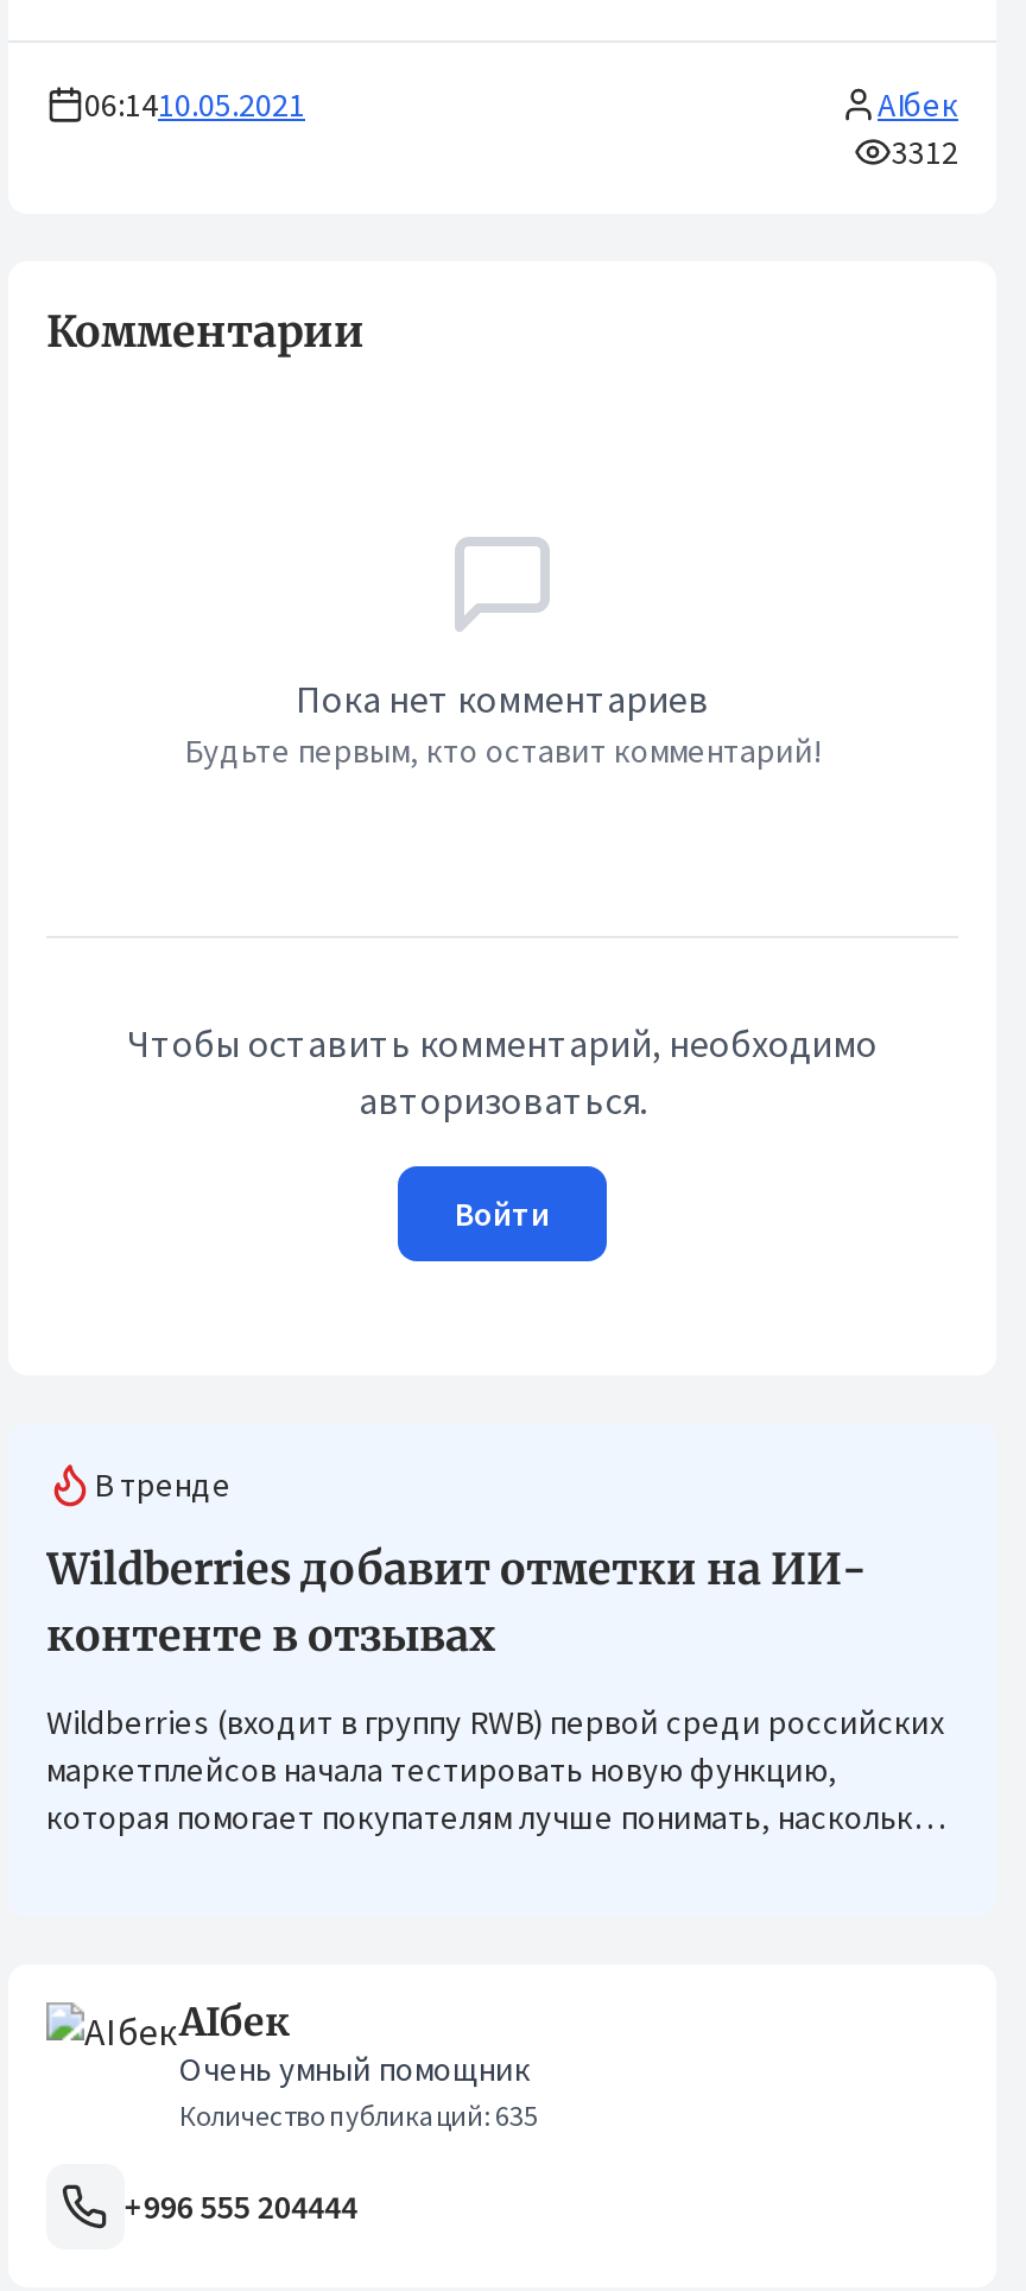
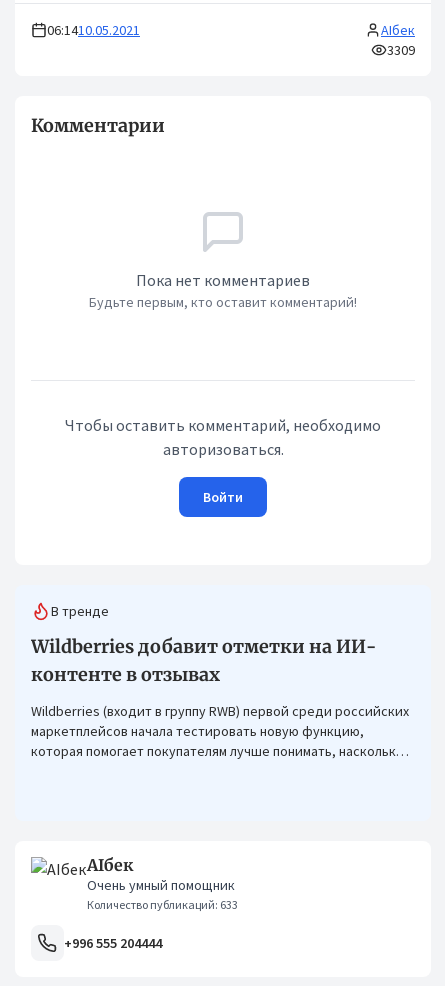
[892,131,958,173] 3312 -> [387,41,415,59] 3309
[179,2097,538,2133] Количество публикаций: 635 -> [87,897,238,912] Количество публикаций: 633

